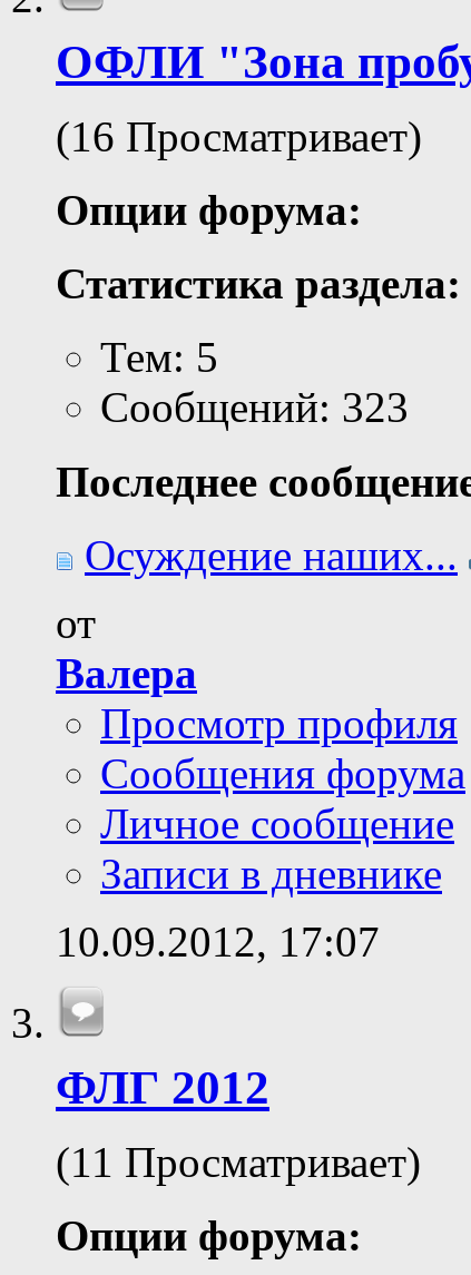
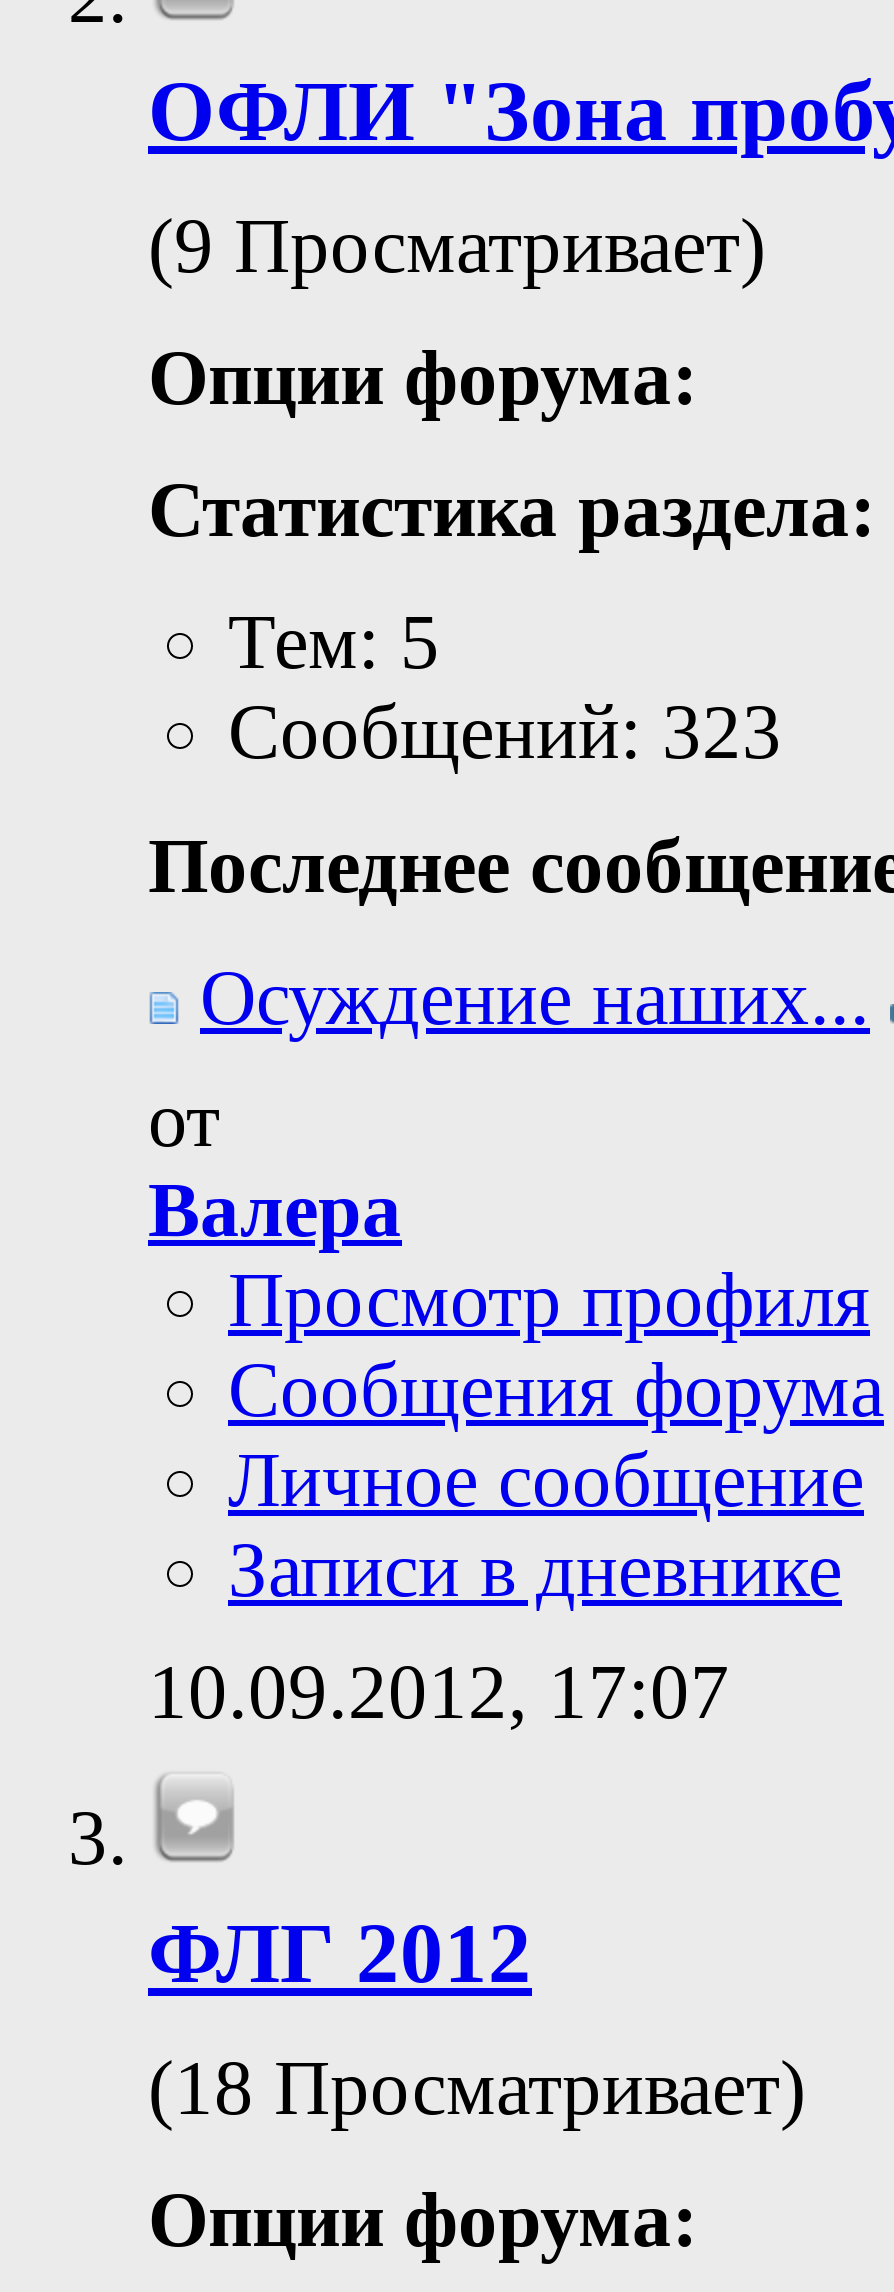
[56,112,422,160] (16 Просматривает) -> [148,201,766,287] (9 Просматривает)
[56,1138,421,1186] (11 Просматривает) -> [148,2043,806,2129] (18 Просматривает)

